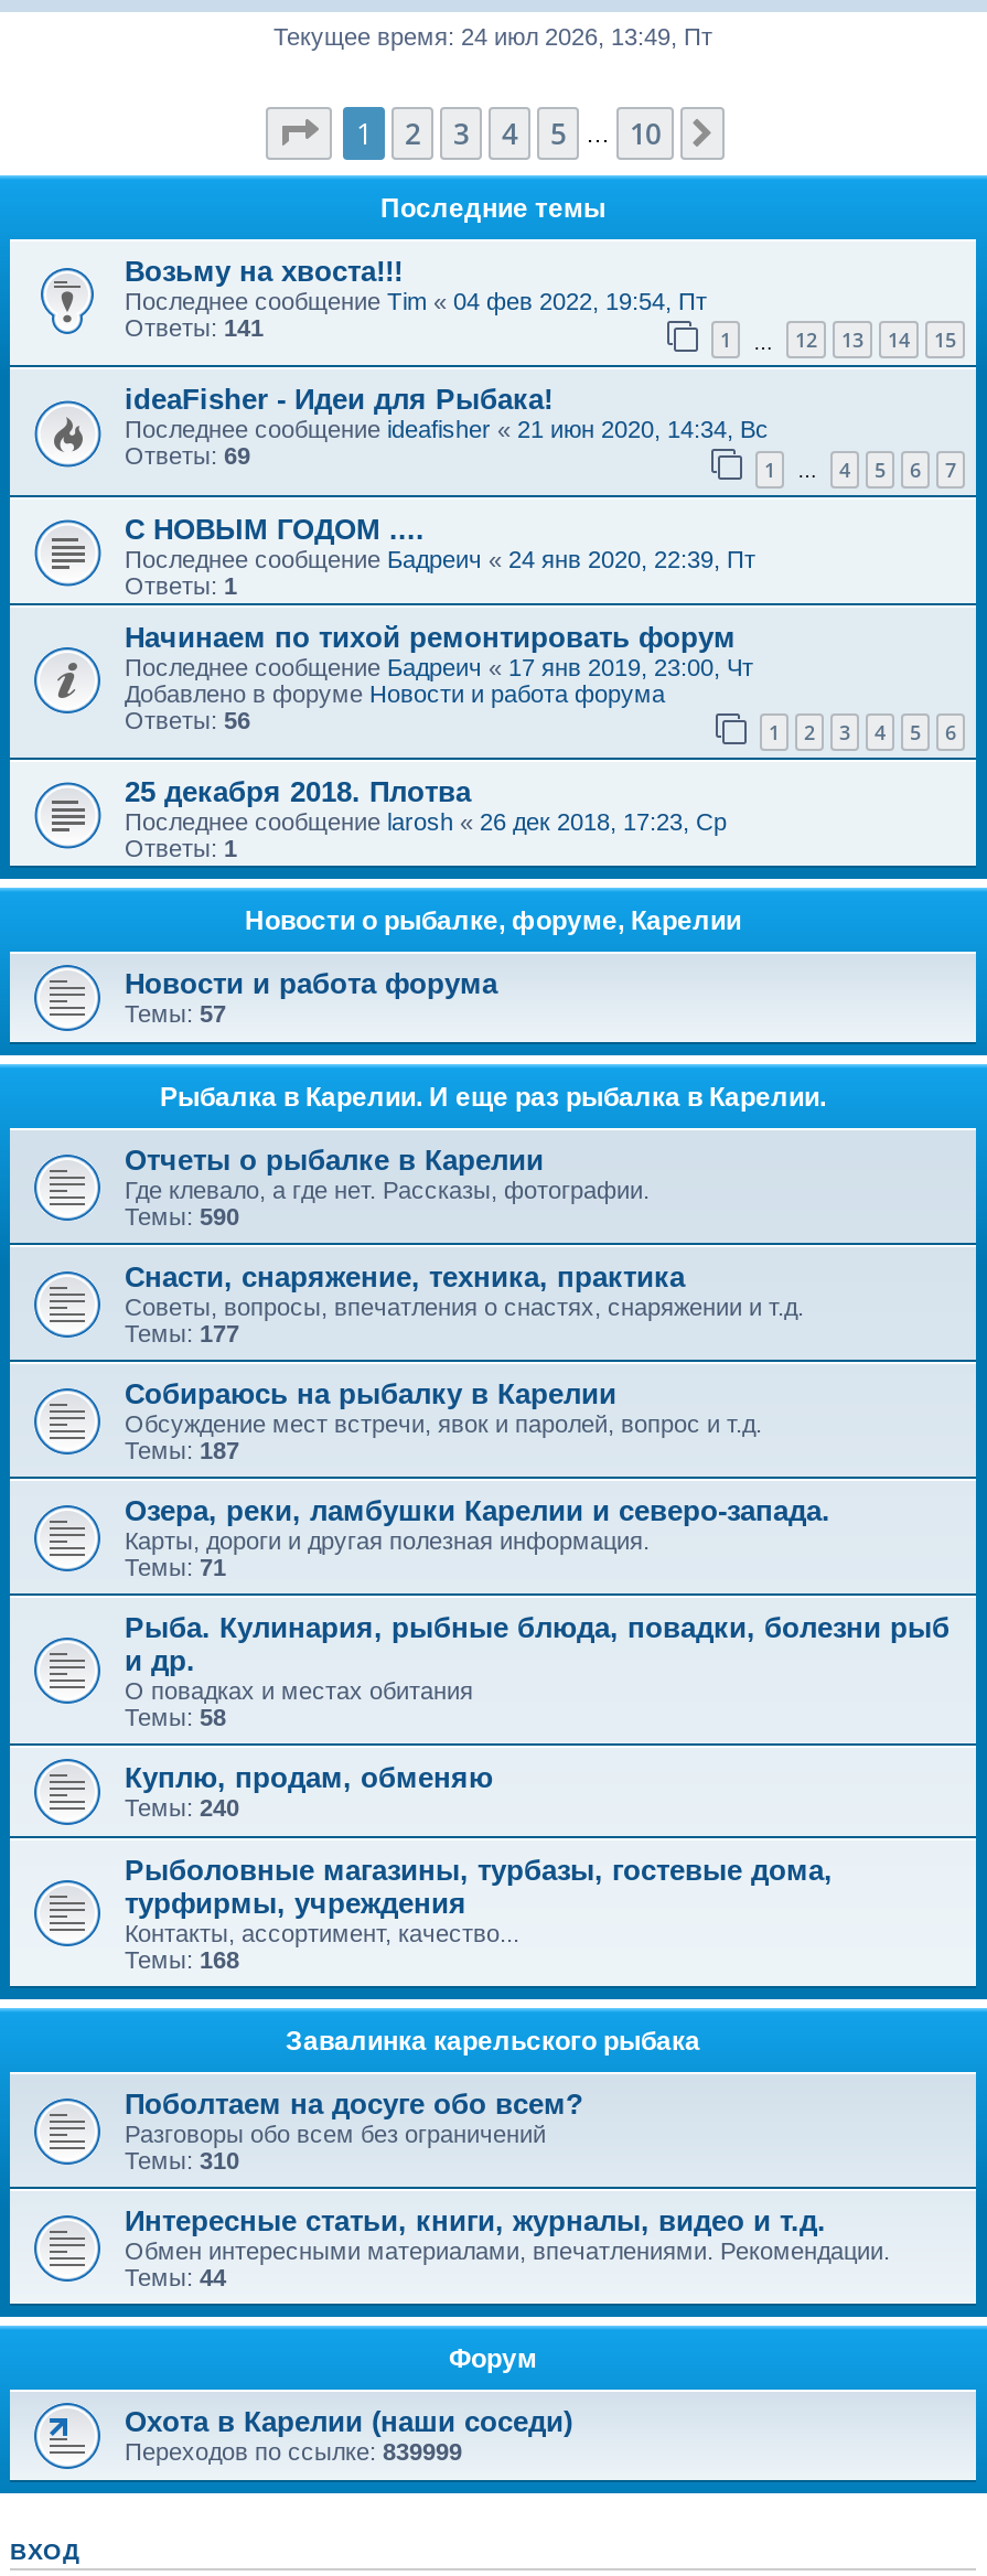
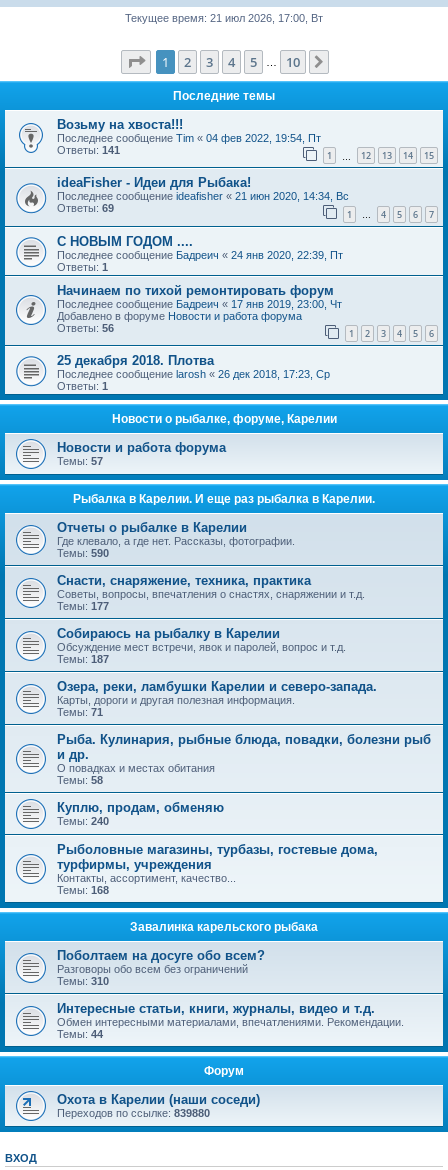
[273,23,712,50] Текущее время: 24 июл 2026, 13:49, Пт -> [125,12,323,24] Текущее время: 21 июл 2026, 17:00, Вт
[125,2439,462,2466] Переходов по ссылке:839999 -> [57,1107,210,1119] Переходов по ссылке:839880

